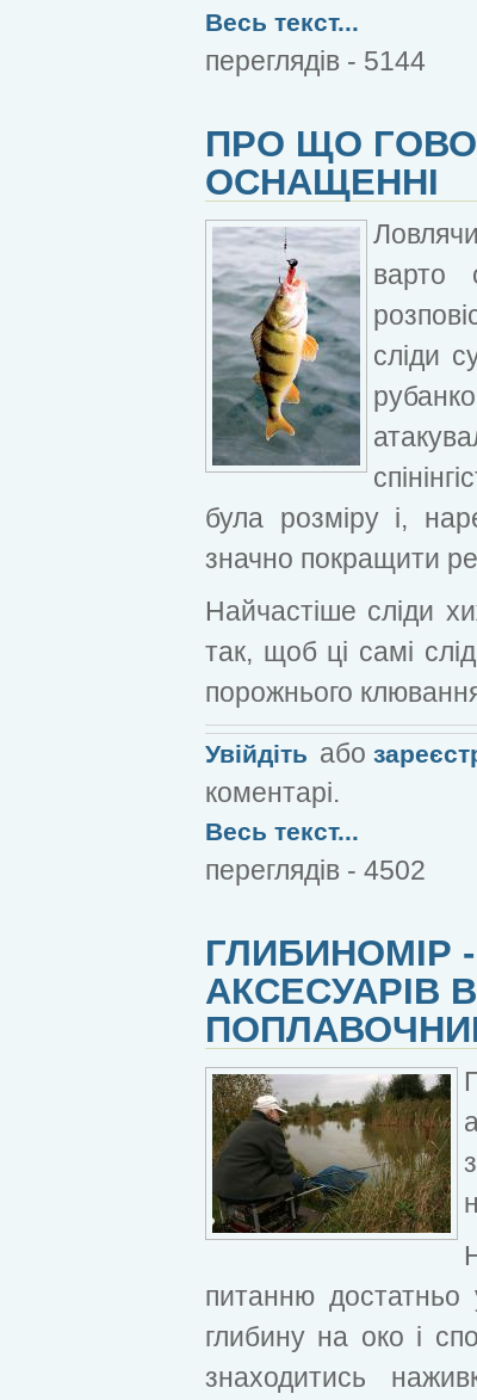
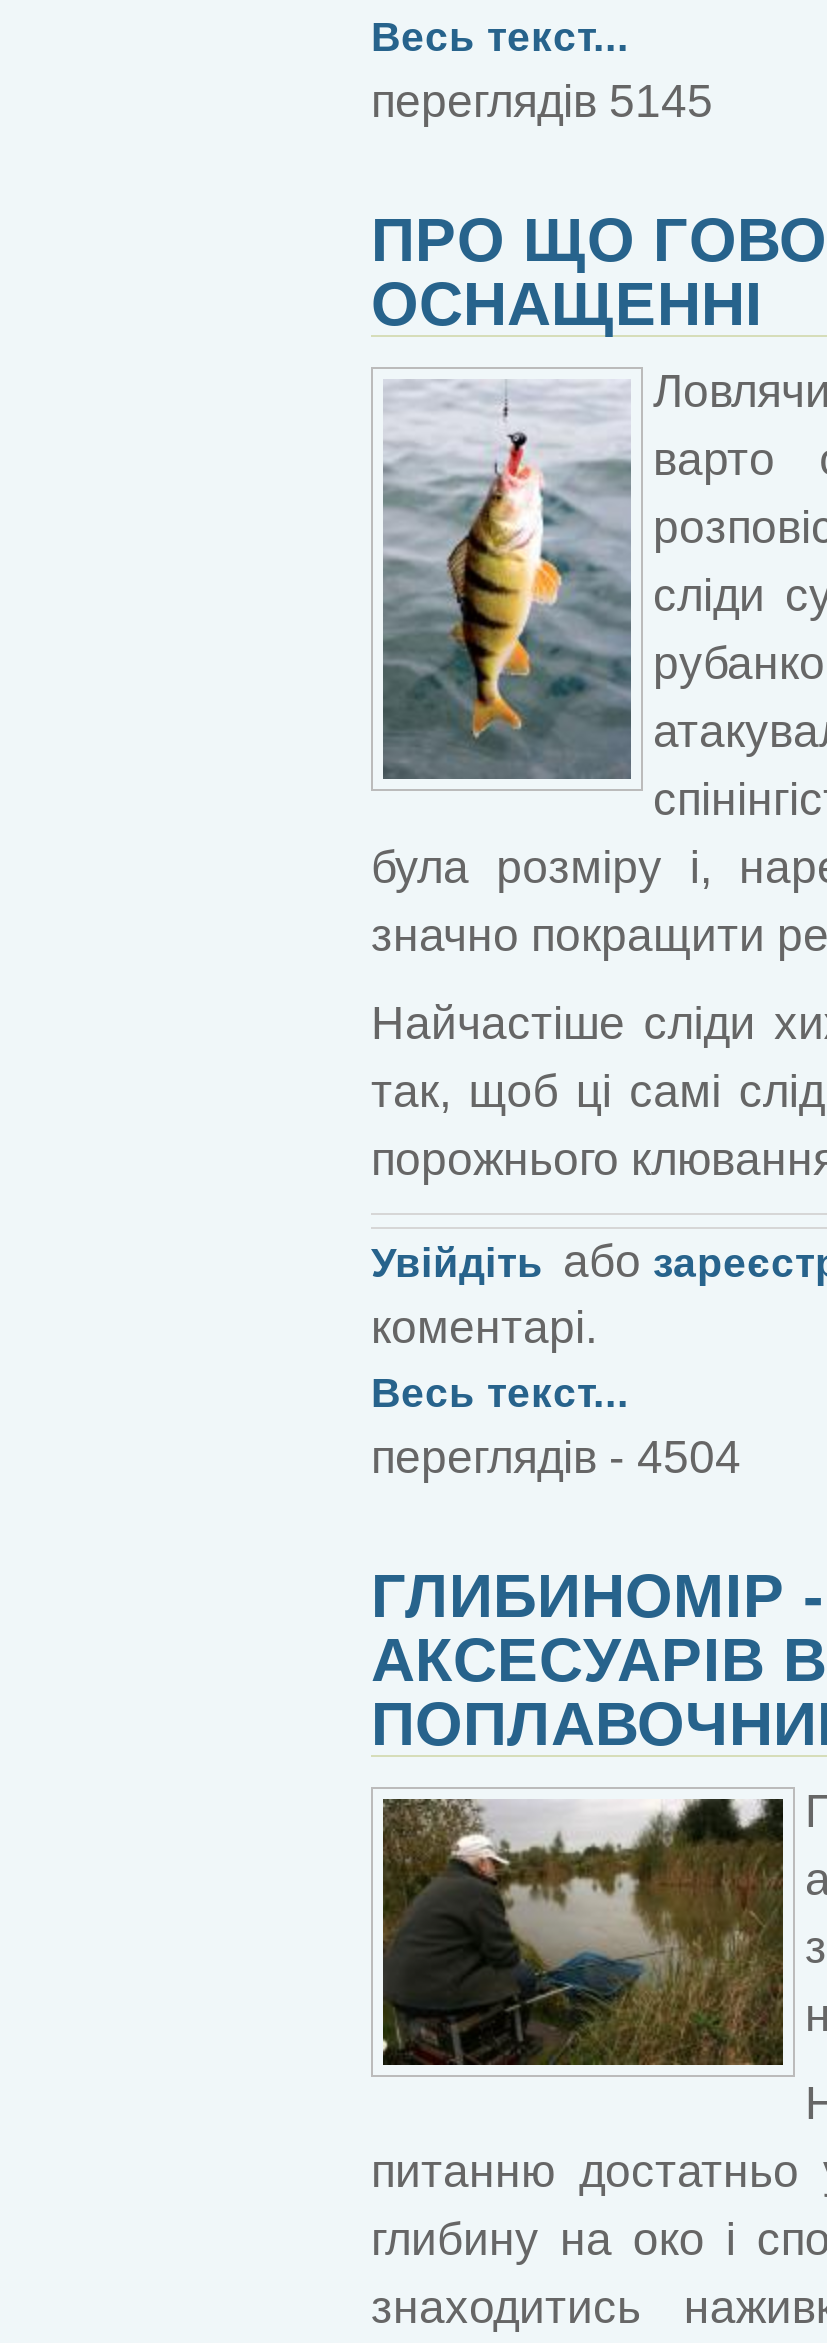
[205,45,426,76] переглядів - 5144 -> [371,75,713,127] переглядів 5145
[205,855,426,886] переглядів - 4502 -> [371,1431,741,1483] переглядів - 4504

